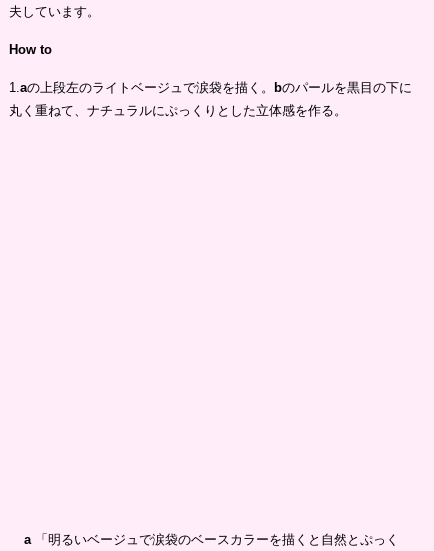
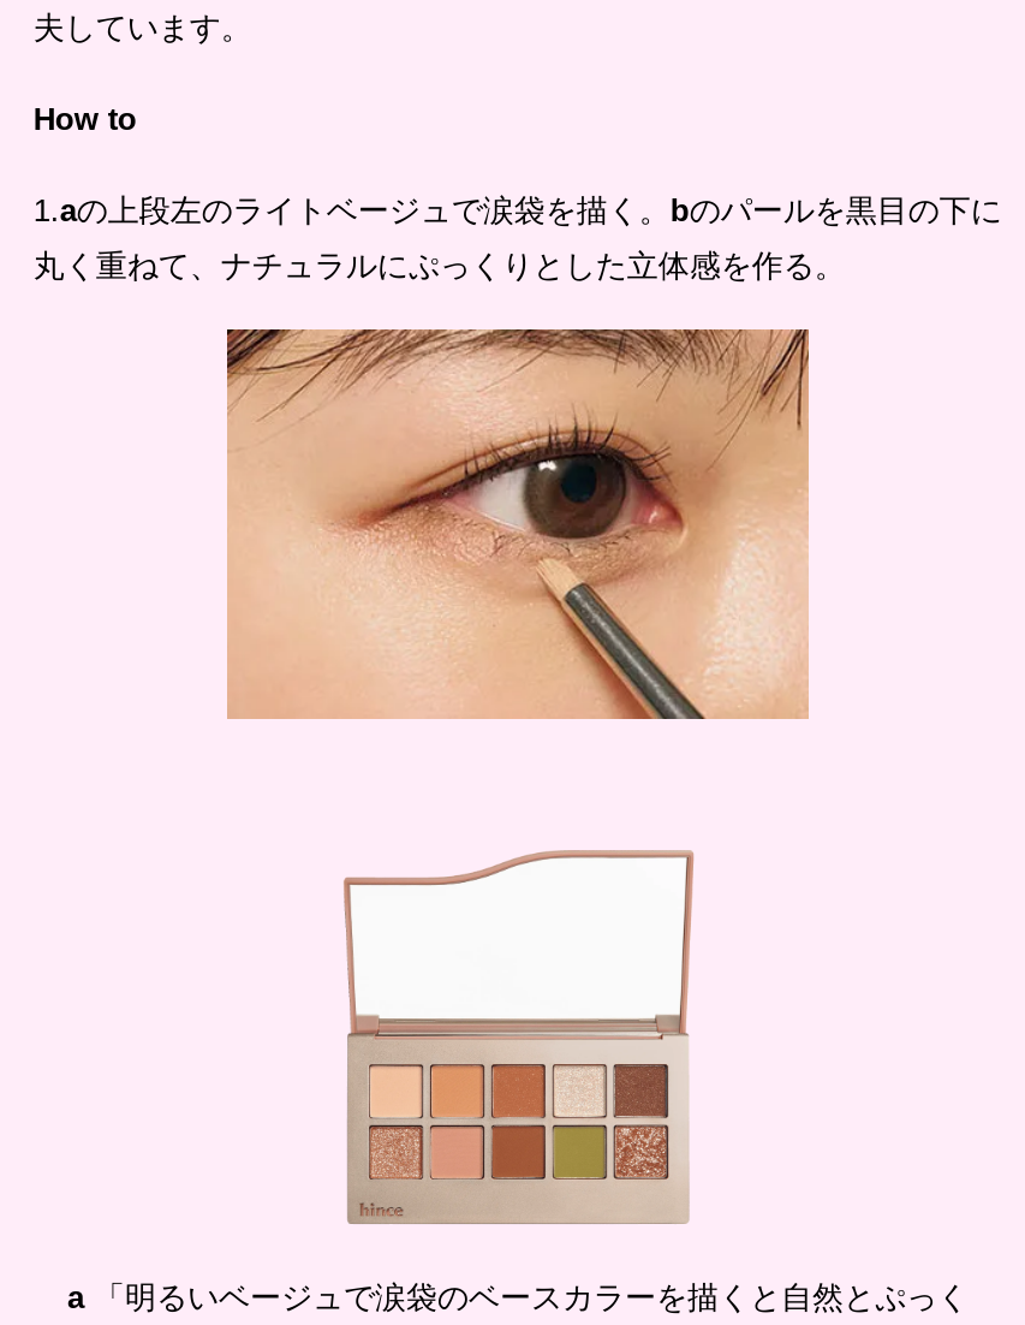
none -> [225,327,811,721] [image]
none -> [342,849,696,1226] [image]

